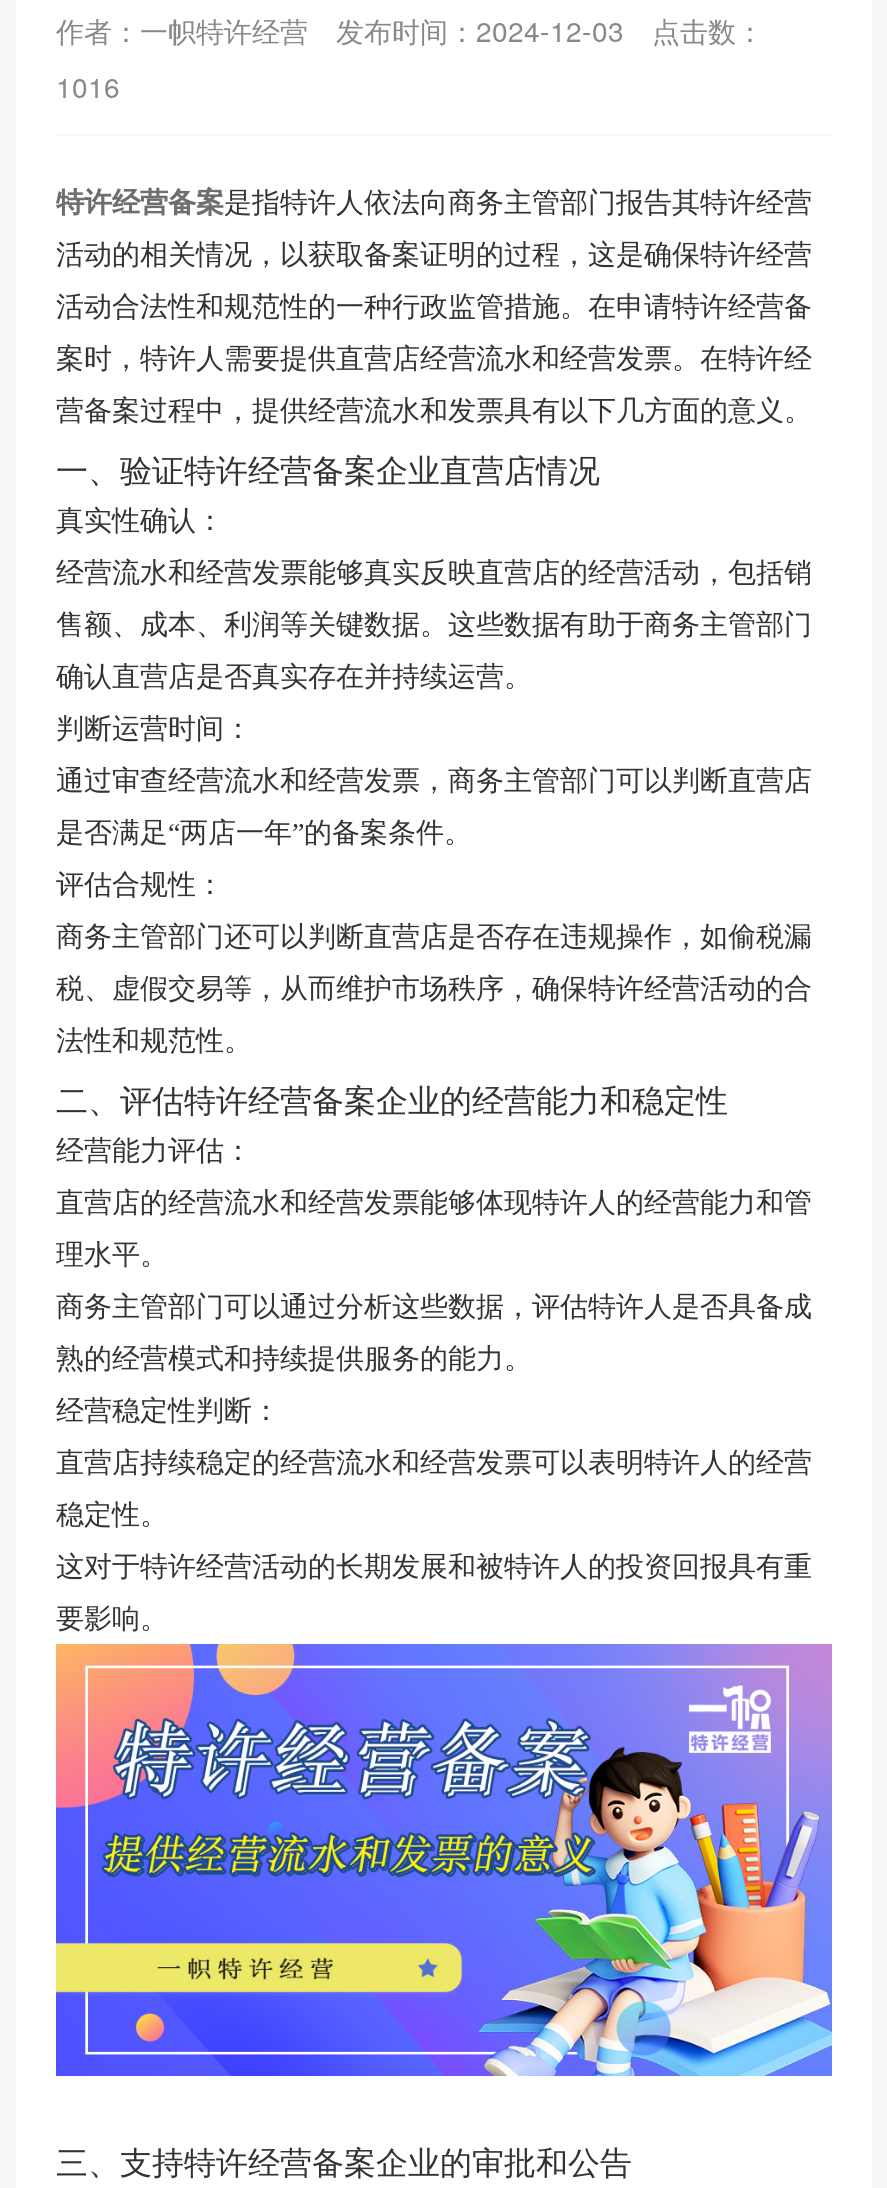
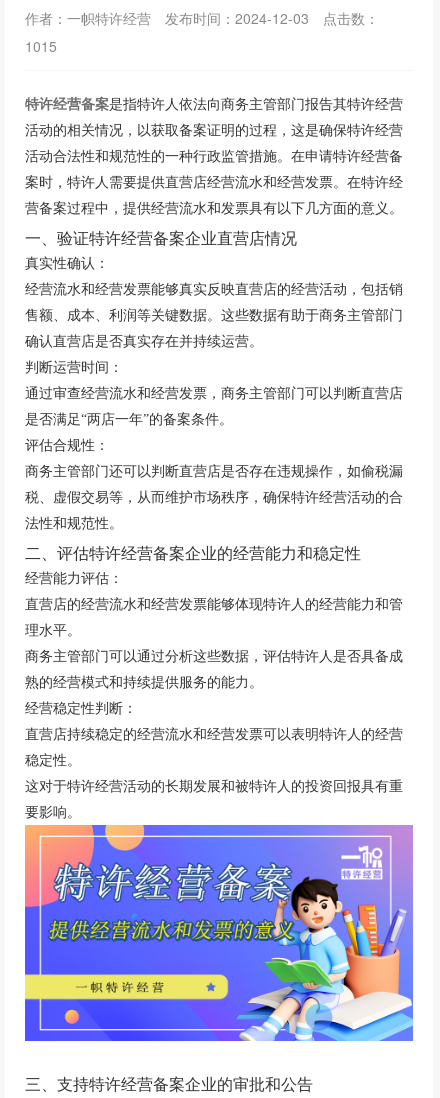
[56,66,120,106] 1016 -> [25,36,57,56] 1015

